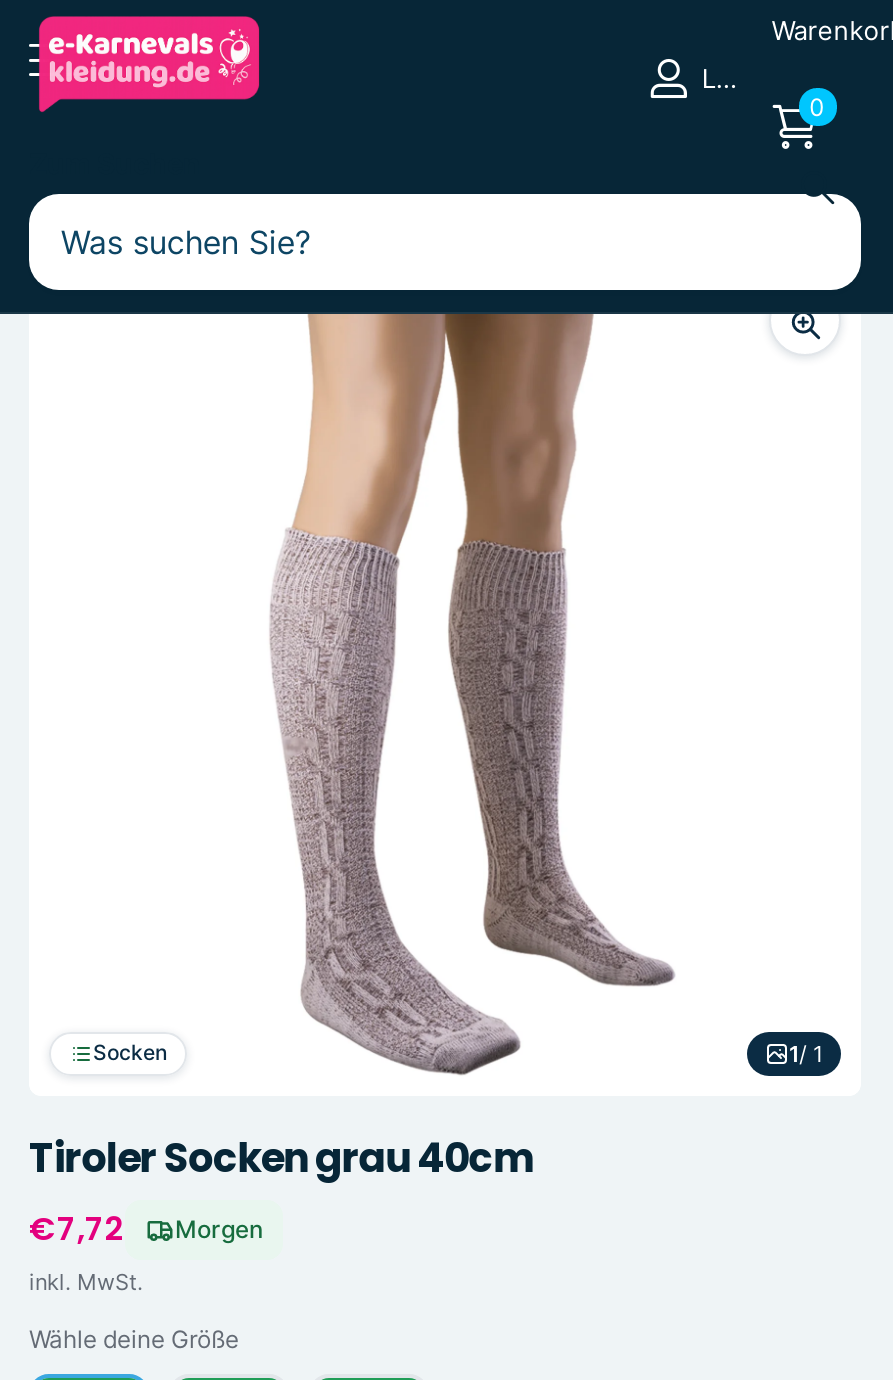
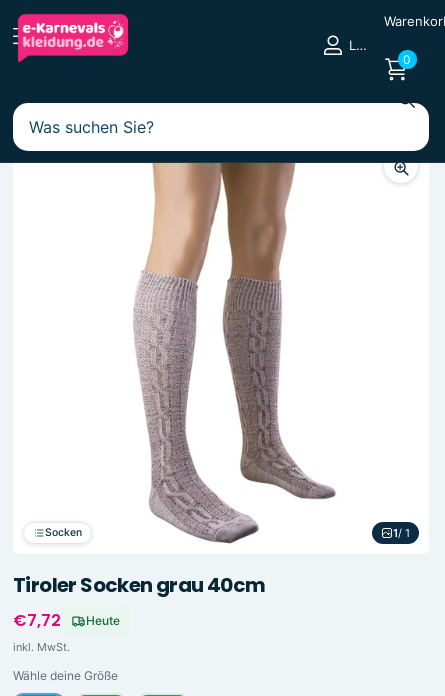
[175,1214,263,1244] Morgen -> [86,613,120,628] Heute

